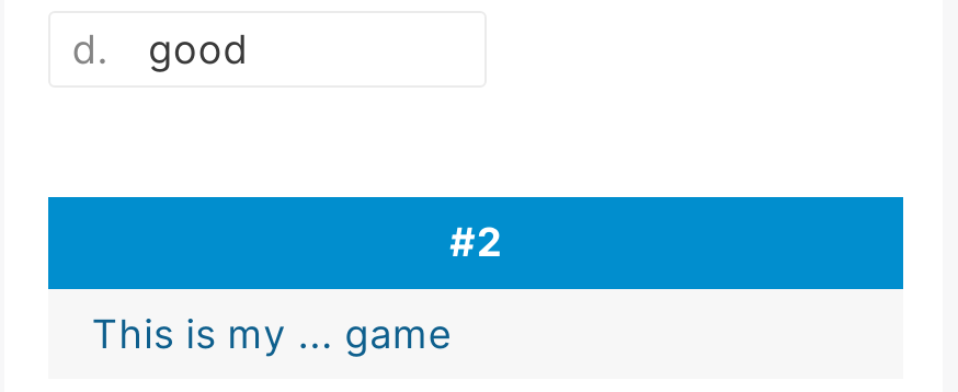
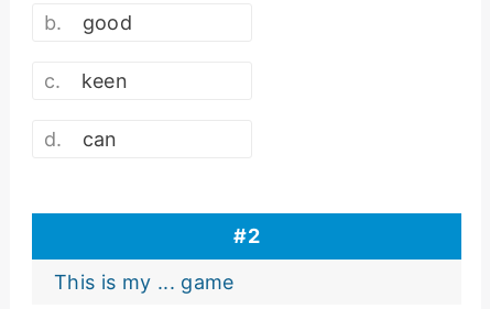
none -> [81,69,128,151] keen | can

